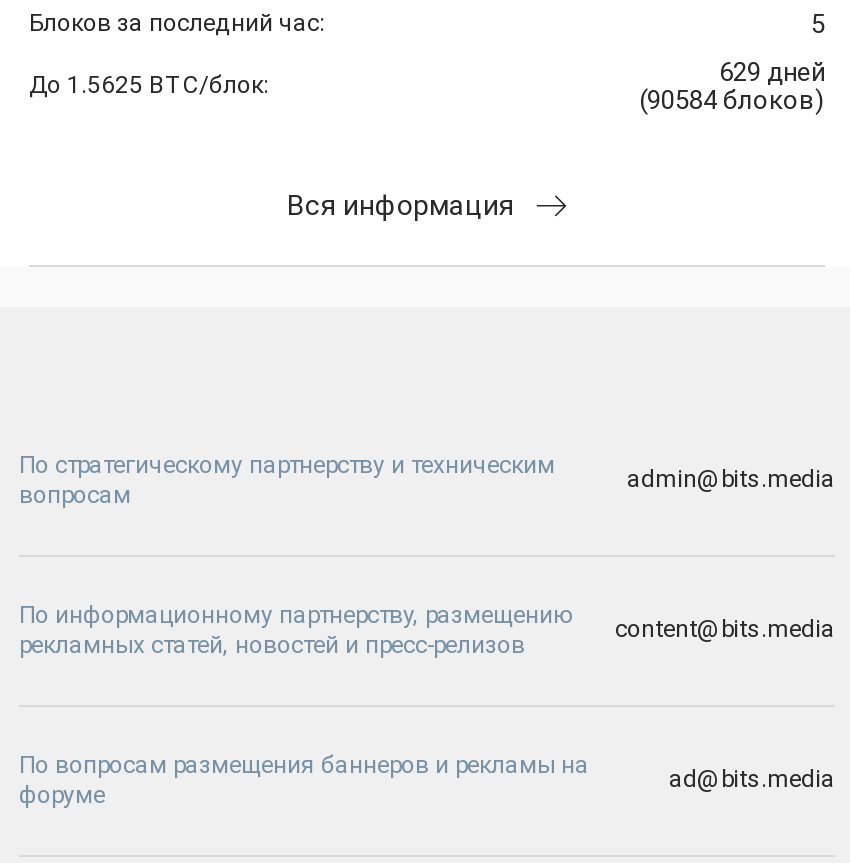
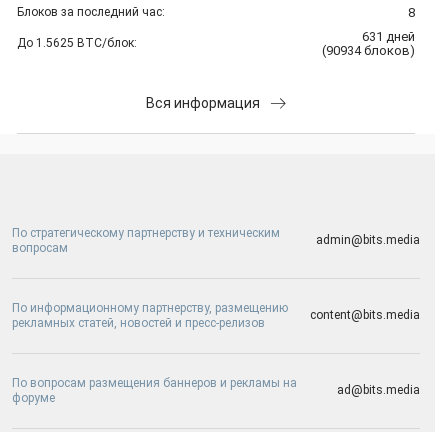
[811,9,825,39] 5 -> [408,5,415,20] 8
[719,57,825,87] 629 дней -> [362,29,415,44] 631 дней
[639,85,825,115] (90584 блоков) -> [322,43,415,58] (90934 блоков)

